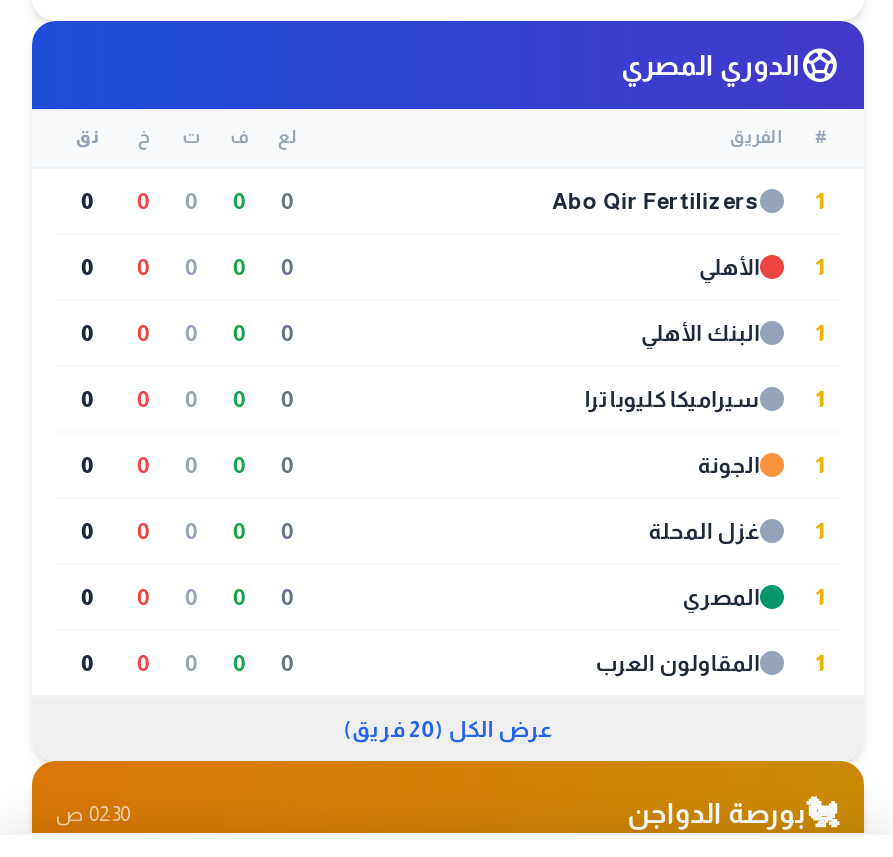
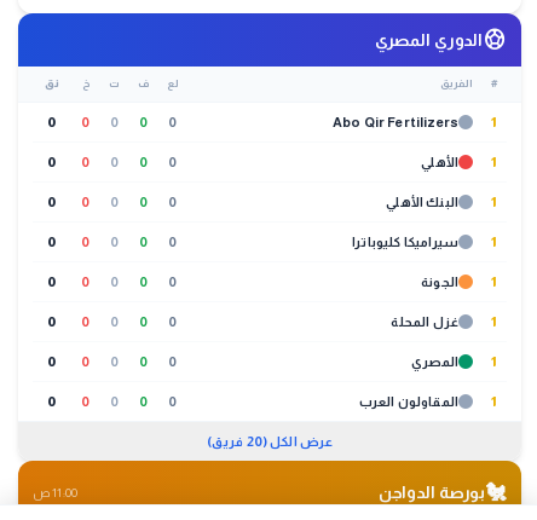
[89,802,130,824] 02:30 ص -> [52,486,78,499] 11:00 ص

